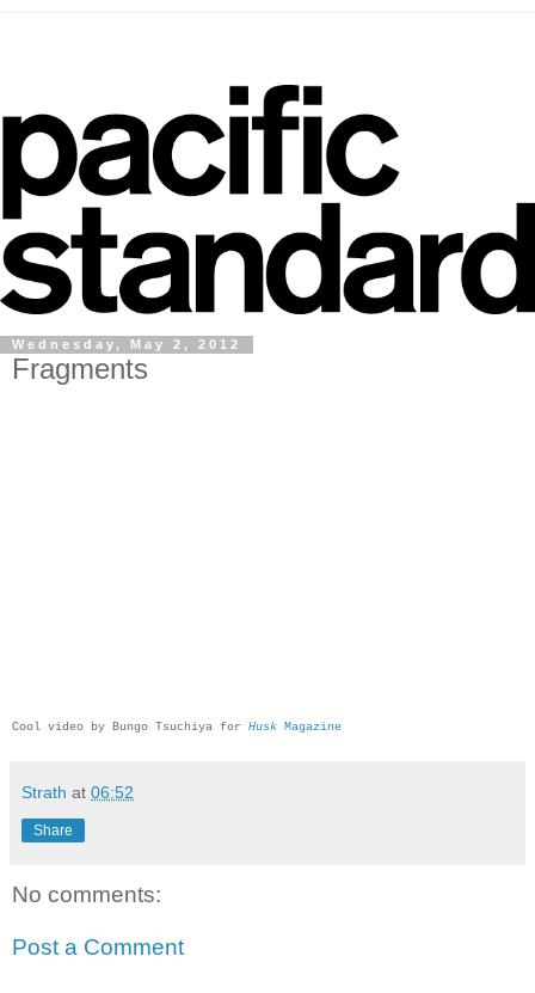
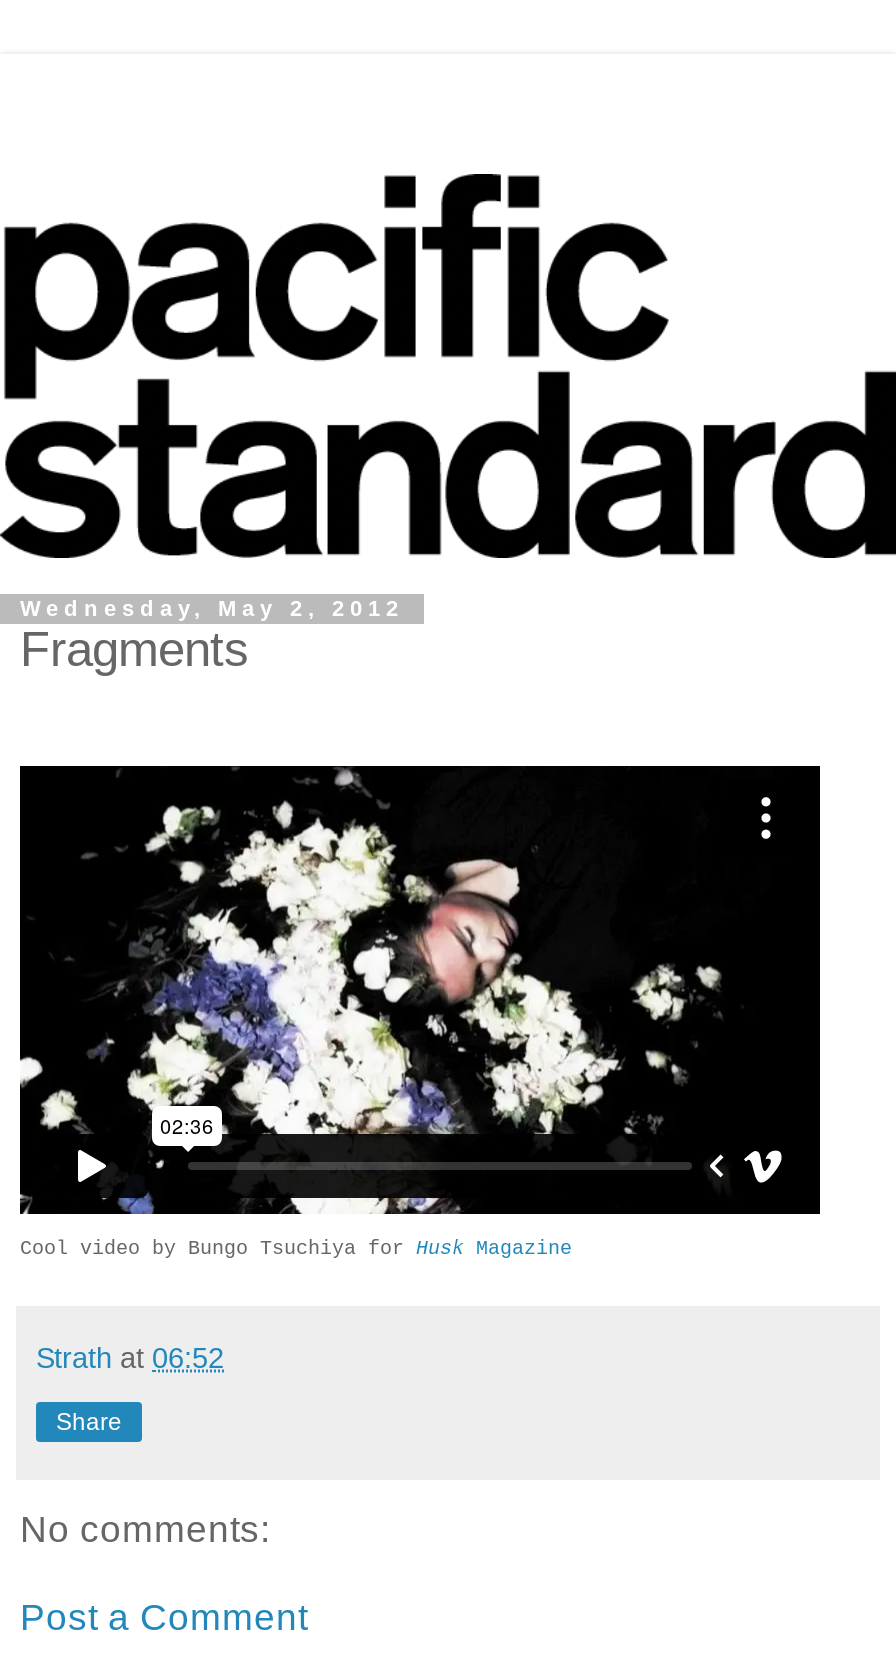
none -> [18,764,822,1216] [image]

